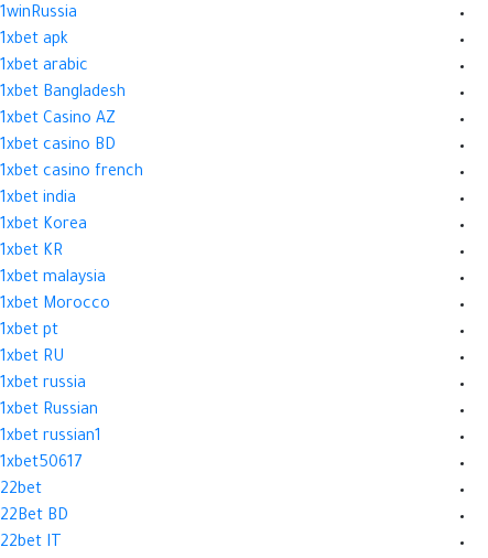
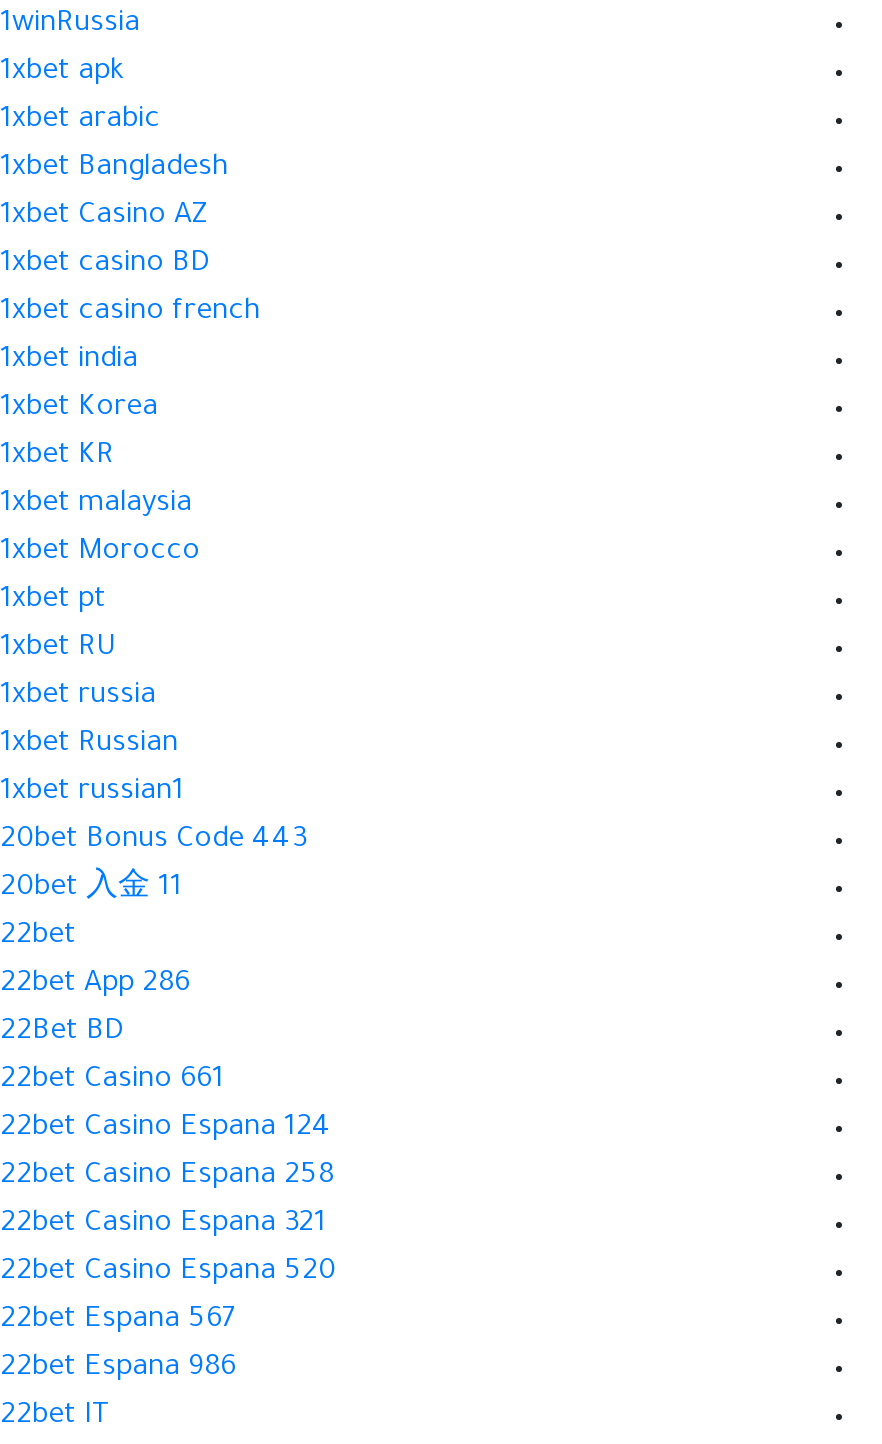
[0,455,83,473] 1xbet50617 -> [0,826,306,906] 20bet Bonus Code 443 | 20bet 入金 11
none -> [0,970,190,1002] 22bet App 286
none -> [0,1066,336,1386] 22bet Casino 661 | 22bet Casino Espana 124 | 22bet Casino Espana 258 | 22bet Casino Espana 321 | 22bet Casino Espana 520 | 22bet Espana 567 | 22bet Espana 986

